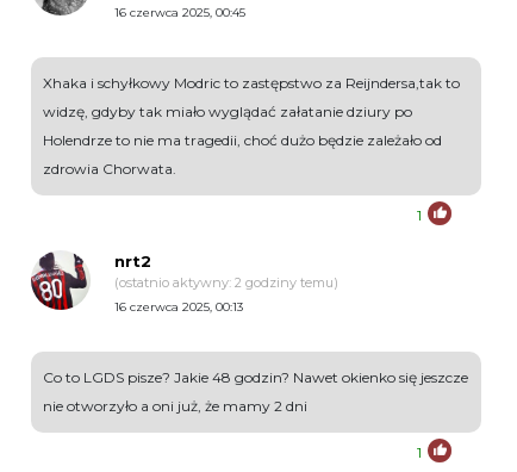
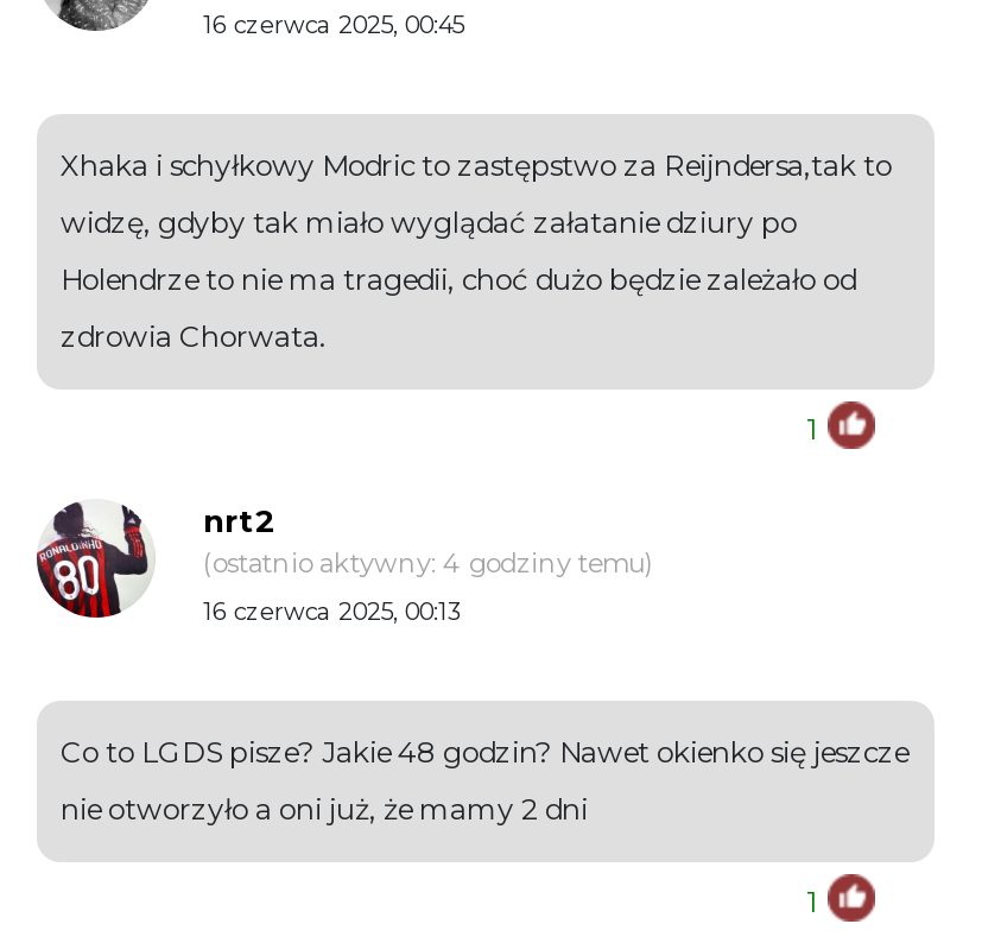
[114,275,338,291] (ostatnio aktywny: 2 godziny temu) -> [203,548,654,581] (ostatnio aktywny: 4 godziny temu)

